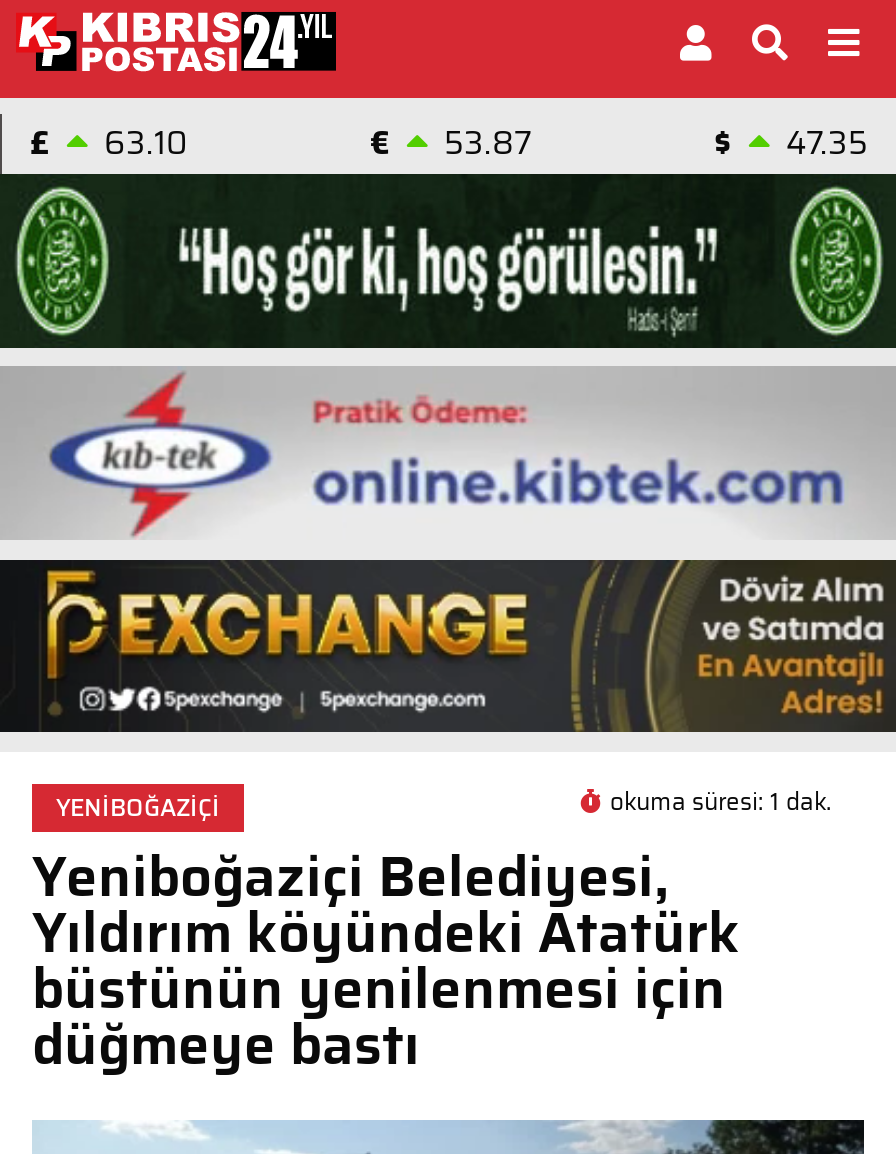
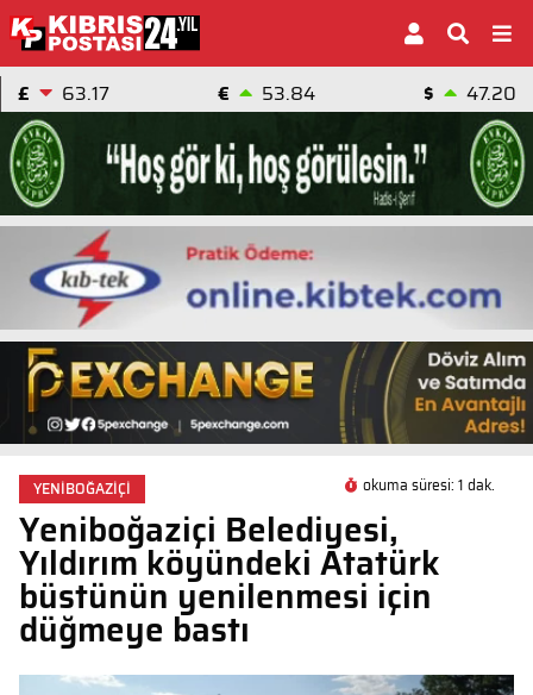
[104,119,188,169] 63.10 -> [62,79,109,109] 63.17
[444,119,532,169] 53.87 -> [262,79,315,109] 53.84
[786,119,868,169] 47.35 -> [466,79,516,109] 47.20

